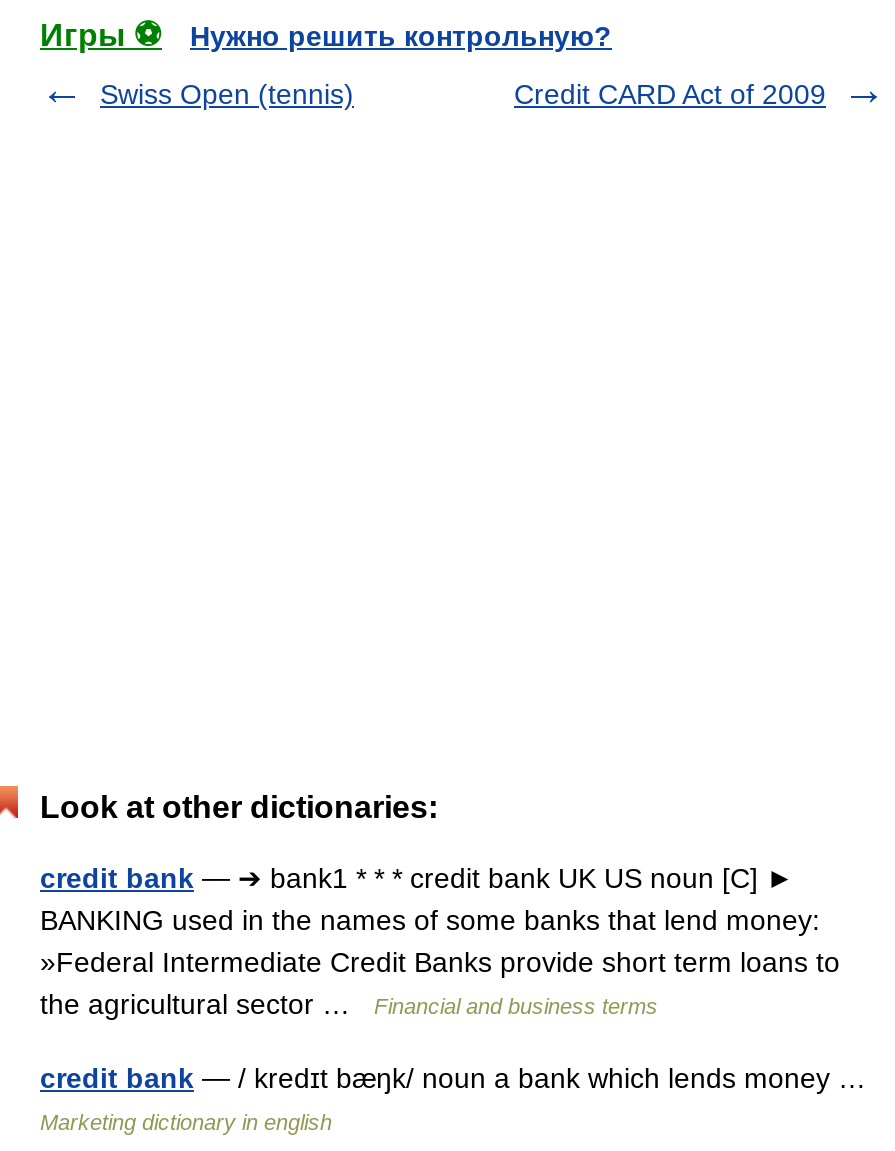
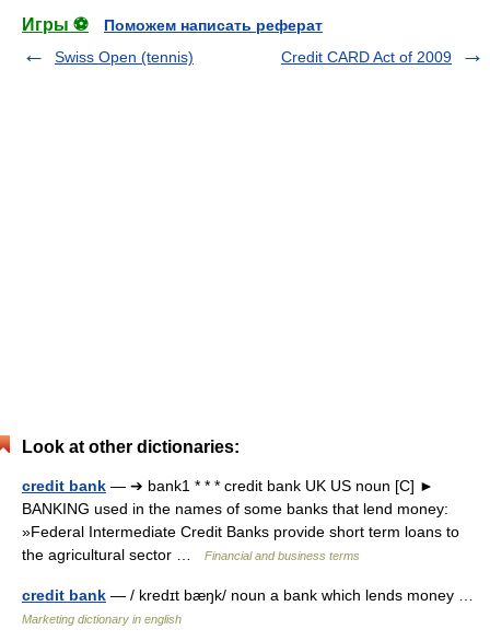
[190,20,612,52] Нужно решить контрольную? -> [104,16,323,34] Поможем написать реферат

